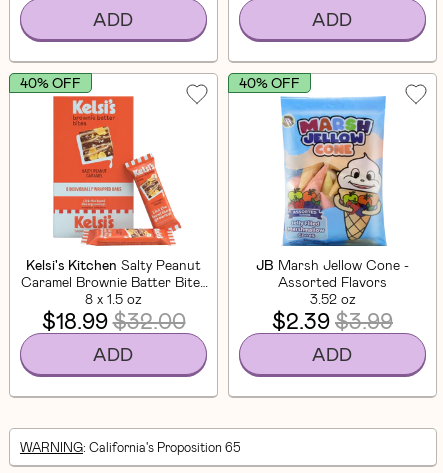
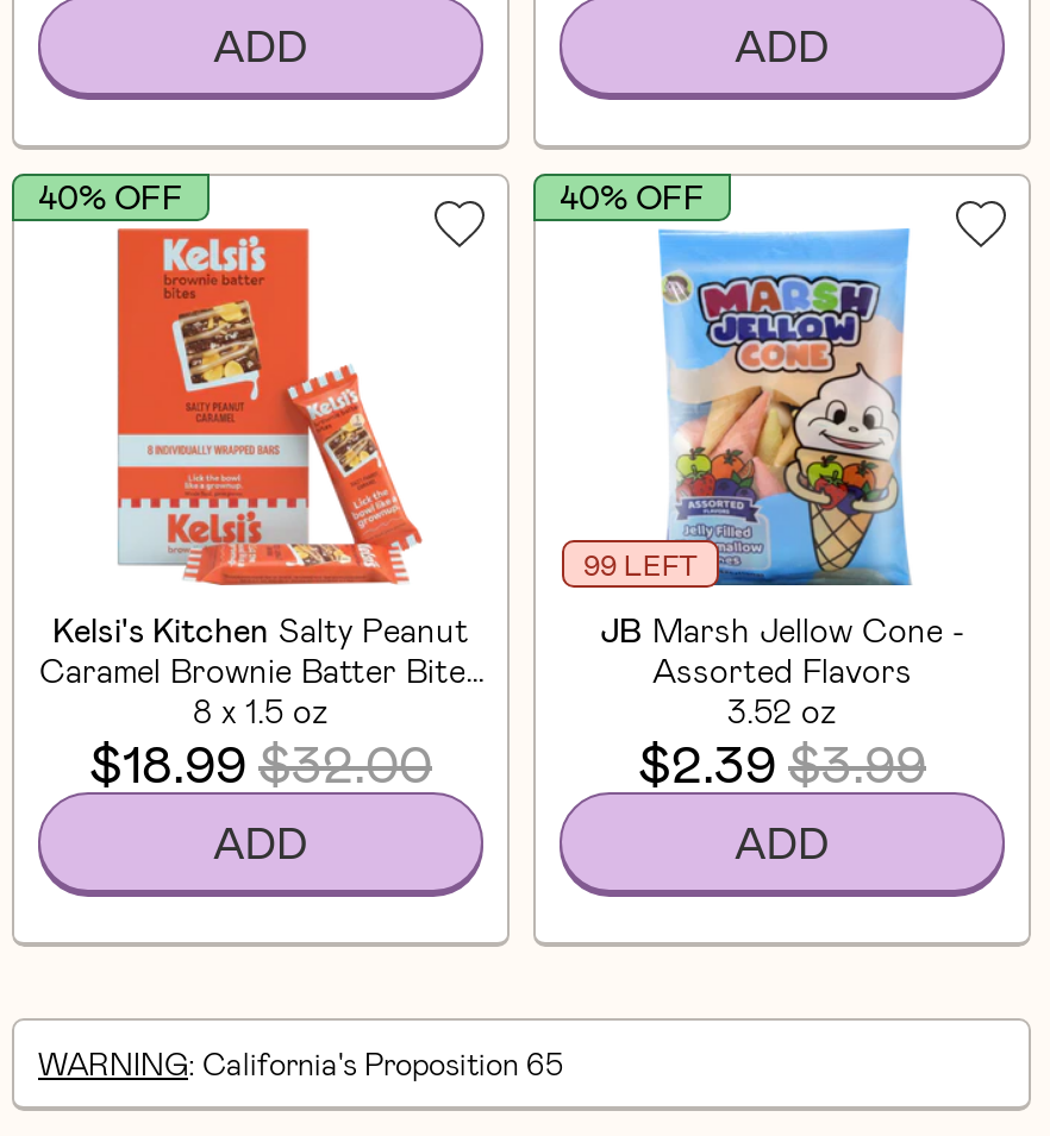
none -> [583,546,698,579] 99 LEFT

